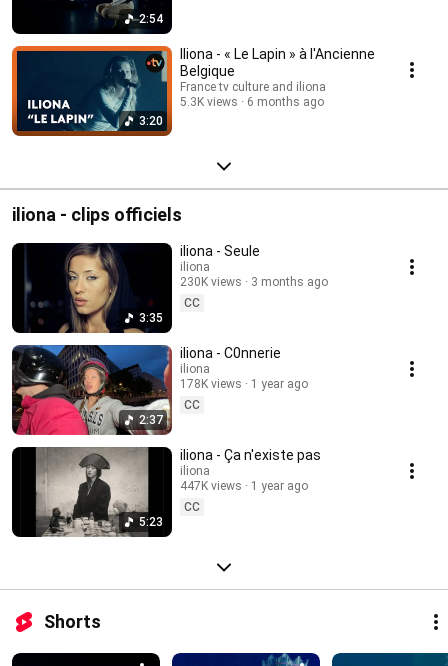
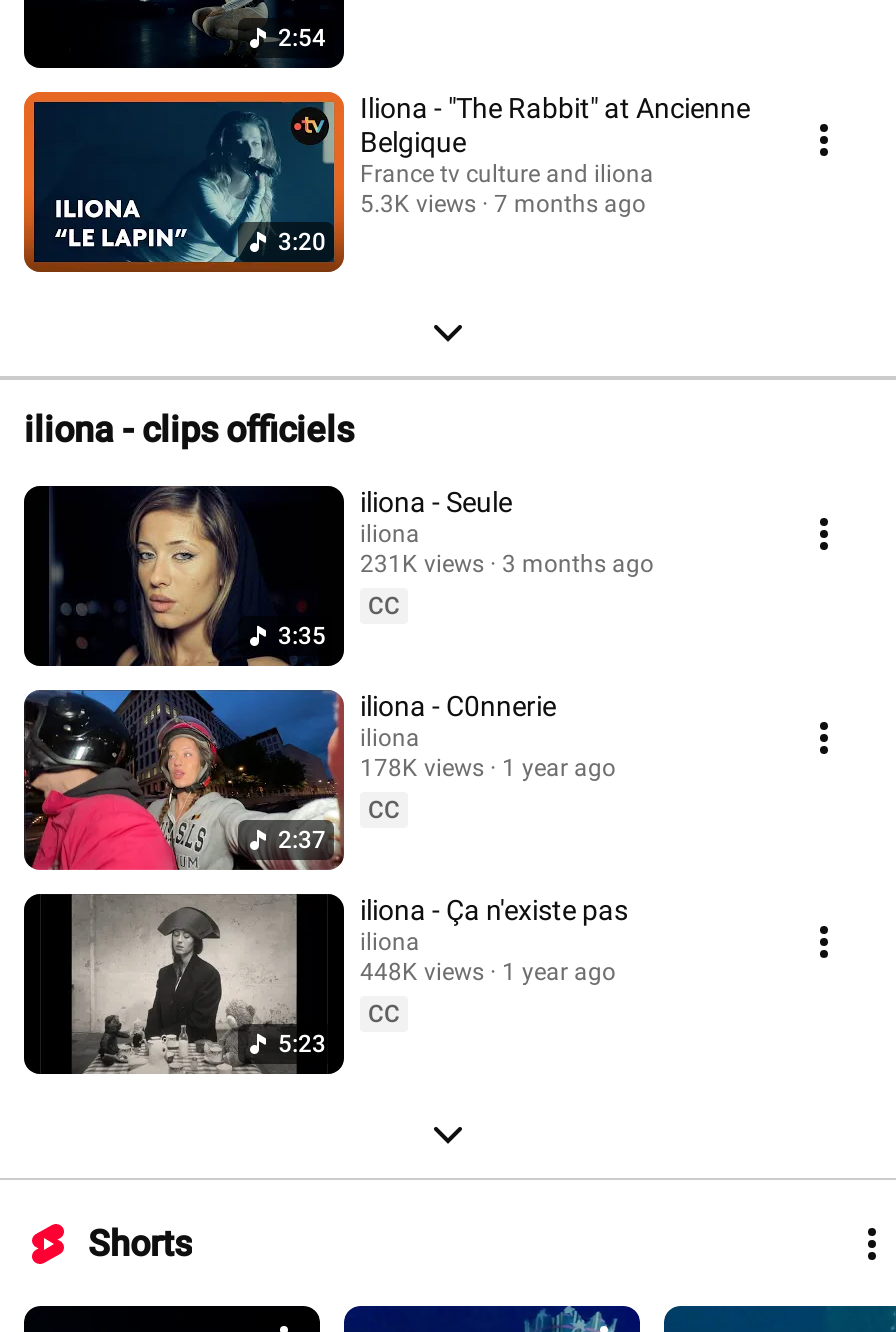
[180,45,375,61] Iliona - « Le Lapin » à l'Ancienne -> [360,91,750,123] Iliona - "The Rabbit" at Ancienne
[180,94,324,108] 5.3K views 6 months ago -> [360,189,646,217] 5.3K views 7 months ago
[180,274,328,288] 230K views 3 months ago -> [360,549,654,577] 231K views 3 months ago
[180,478,308,492] 447K views 1 year ago -> [360,957,616,985] 448K views 1 year ago

